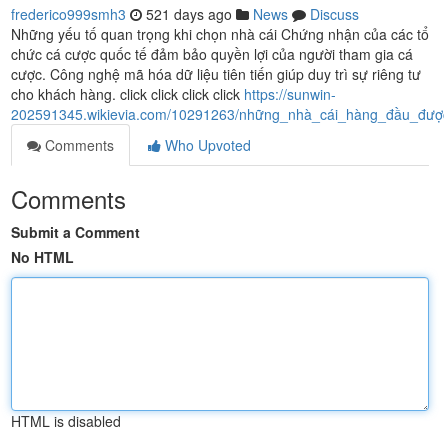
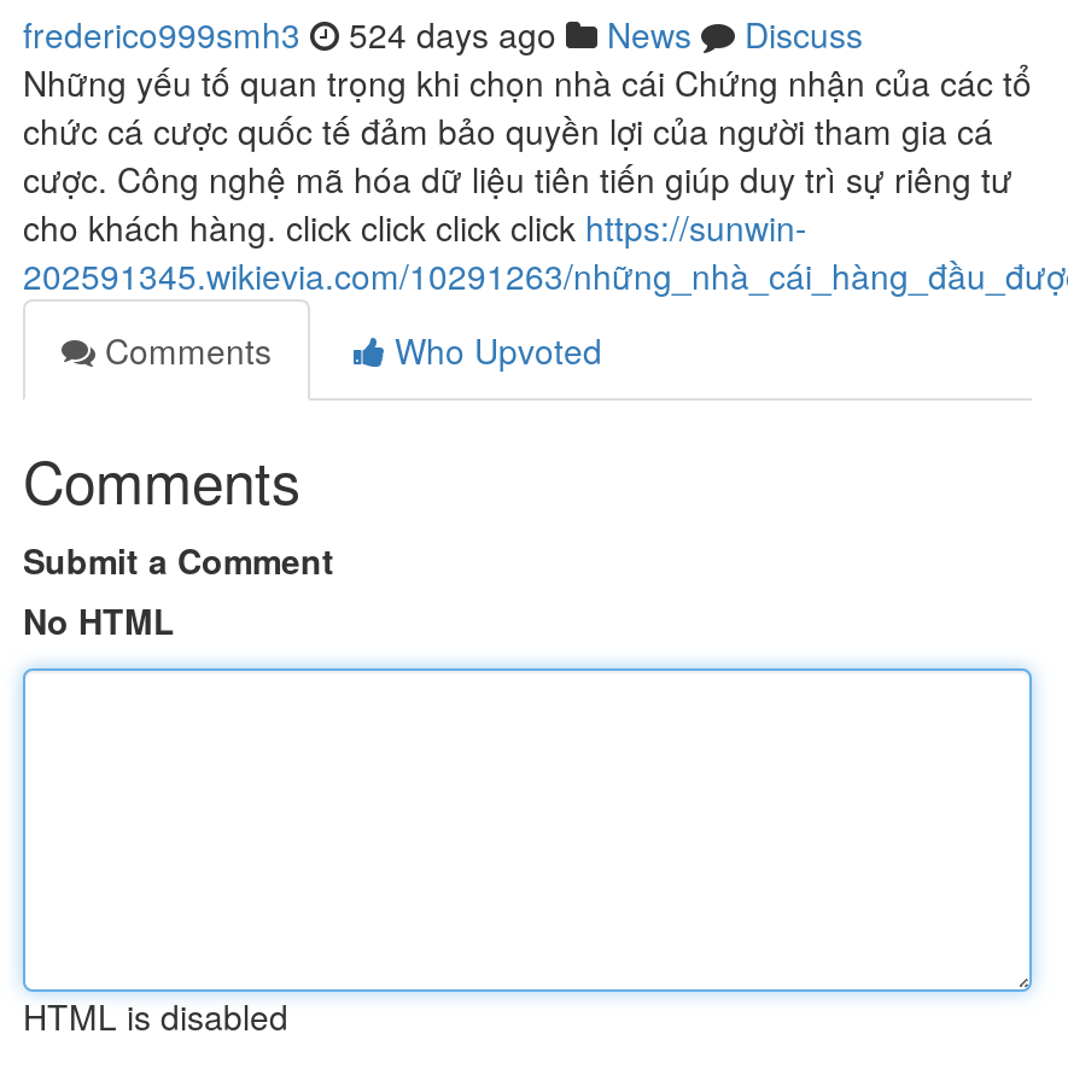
[11,4,359,24] frederico999smh3 521 days ago News Discuss -> [23,10,863,58] frederico999smh3 524 days ago News Discuss

